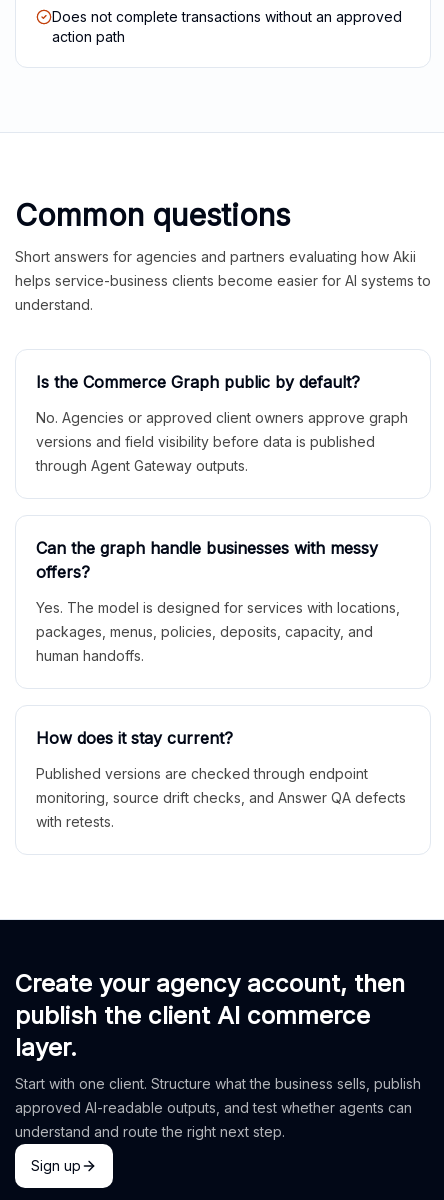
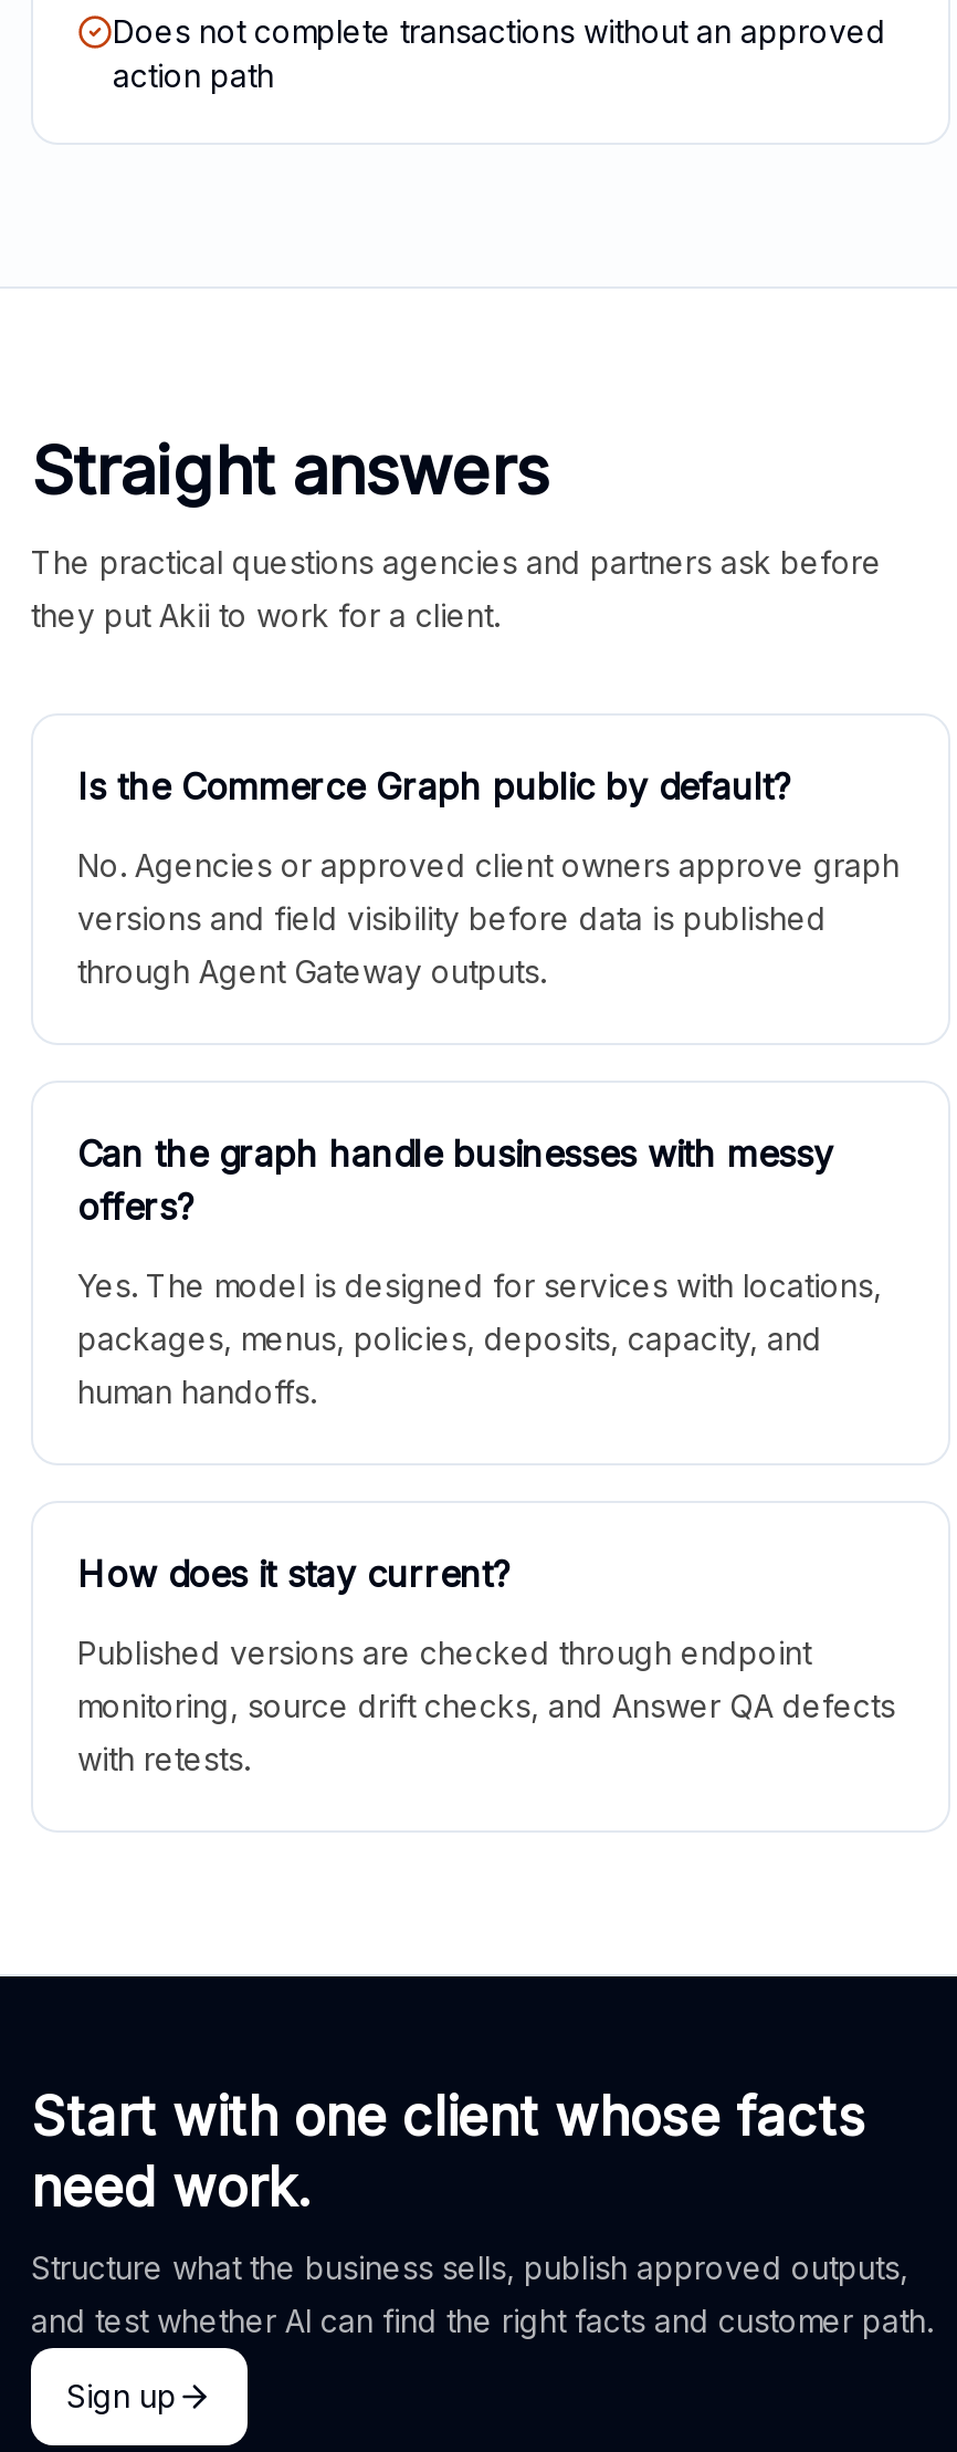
[15,197,431,313] Common questions | Short answers for agencies and partners evaluating how Akii | helps service-business clients become easier for AI systems to | understand. -> [31,430,882,634] Straight answers | The practical questions agencies and partners ask before | they put Akii to work for a client.
[15,969,421,1140] Create your agency account, then | publish the client AI commerce | layer. | Start with one client. Structure what the business sells, publish | approved AI-readable outputs, and test whether agents can | understand and route the right next step. -> [31,2085,933,2339] Start with one client whose facts | need work. | Structure what the business sells, publish approved outputs, | and test whether AI can find the right facts and customer path.

